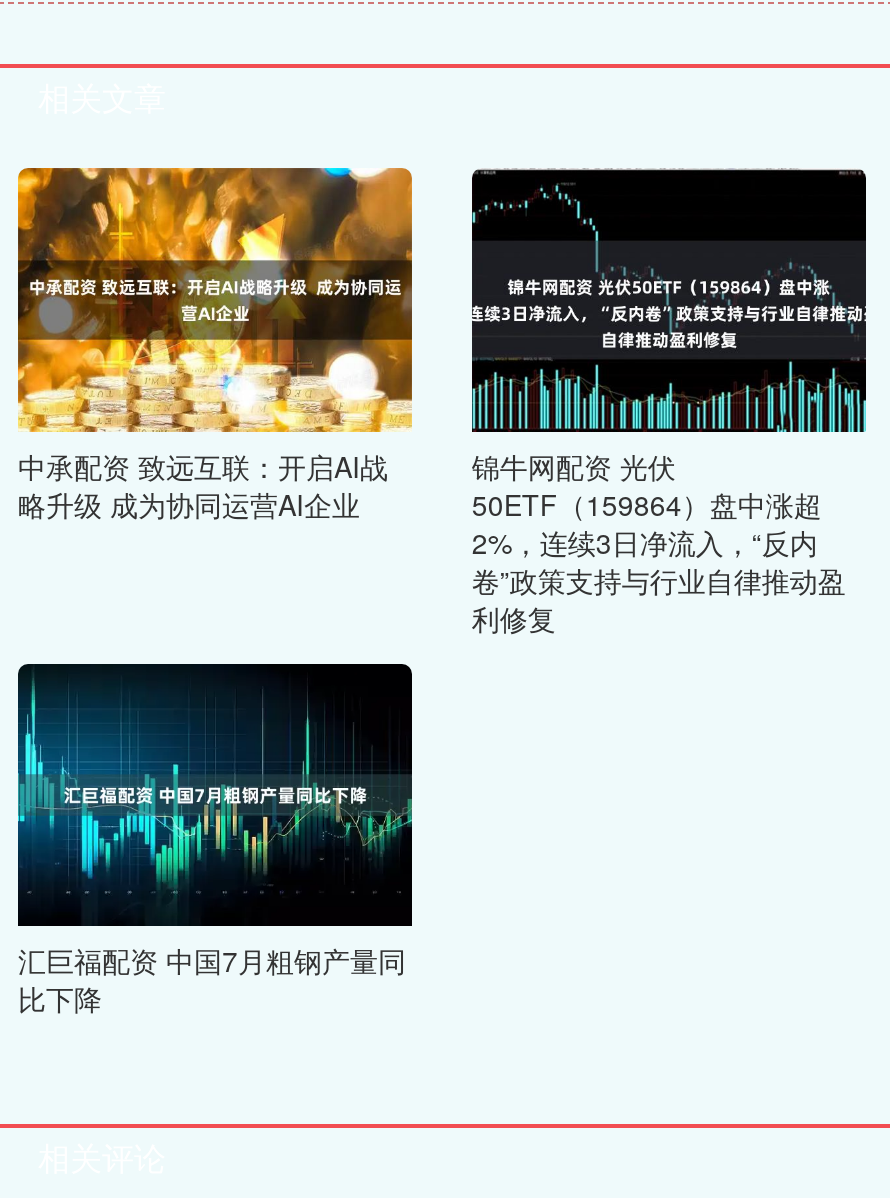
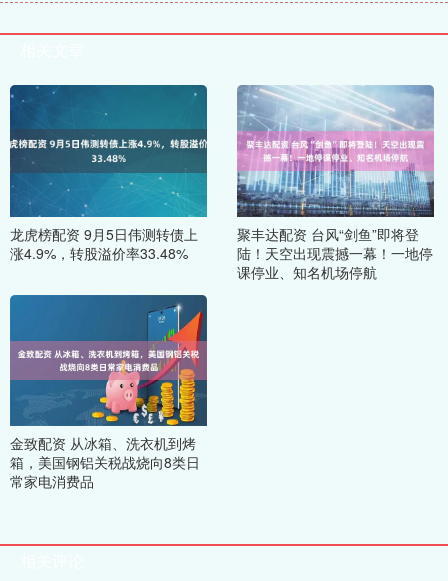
[16,166,414,523] [image] | 中承配资 致远互联：开启AI战 | 略升级 成为协同运营AI企业 -> [9,84,208,263] [image] | 龙虎榜配资 9月5日伟测转债上 | 涨4.9%，转股溢价率33.48%
[470,168,868,637] [image] | 锦牛网配资 光伏 | 50ETF（159864）盘中涨超 | 2%，连续3日净流入，“反内 | 卷”政策支持与行业自律推动盈 | 利修复 -> [237,85,435,282] [image] | 聚丰达配资 台风“剑鱼”即将登 | 陆！天空出现震撼一幕！一地停 | 课停业、知名机场停航
[16,626,414,850] [image] -> [9,294,208,426] [image]
[18,940,406,1018] 汇巨福配资 中国7月粗钢产量同 | 比下降 -> [10,433,200,491] 金致配资 从冰箱、洗衣机到烤 | 箱，美国钢铝关税战烧向8类日 | 常家电消费品

